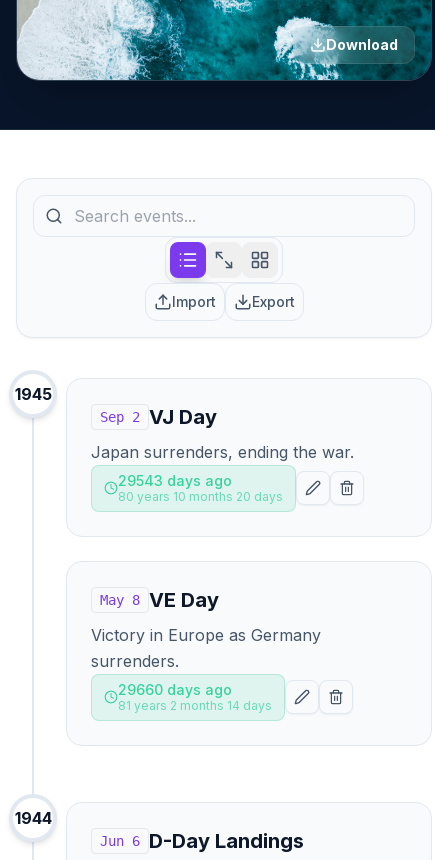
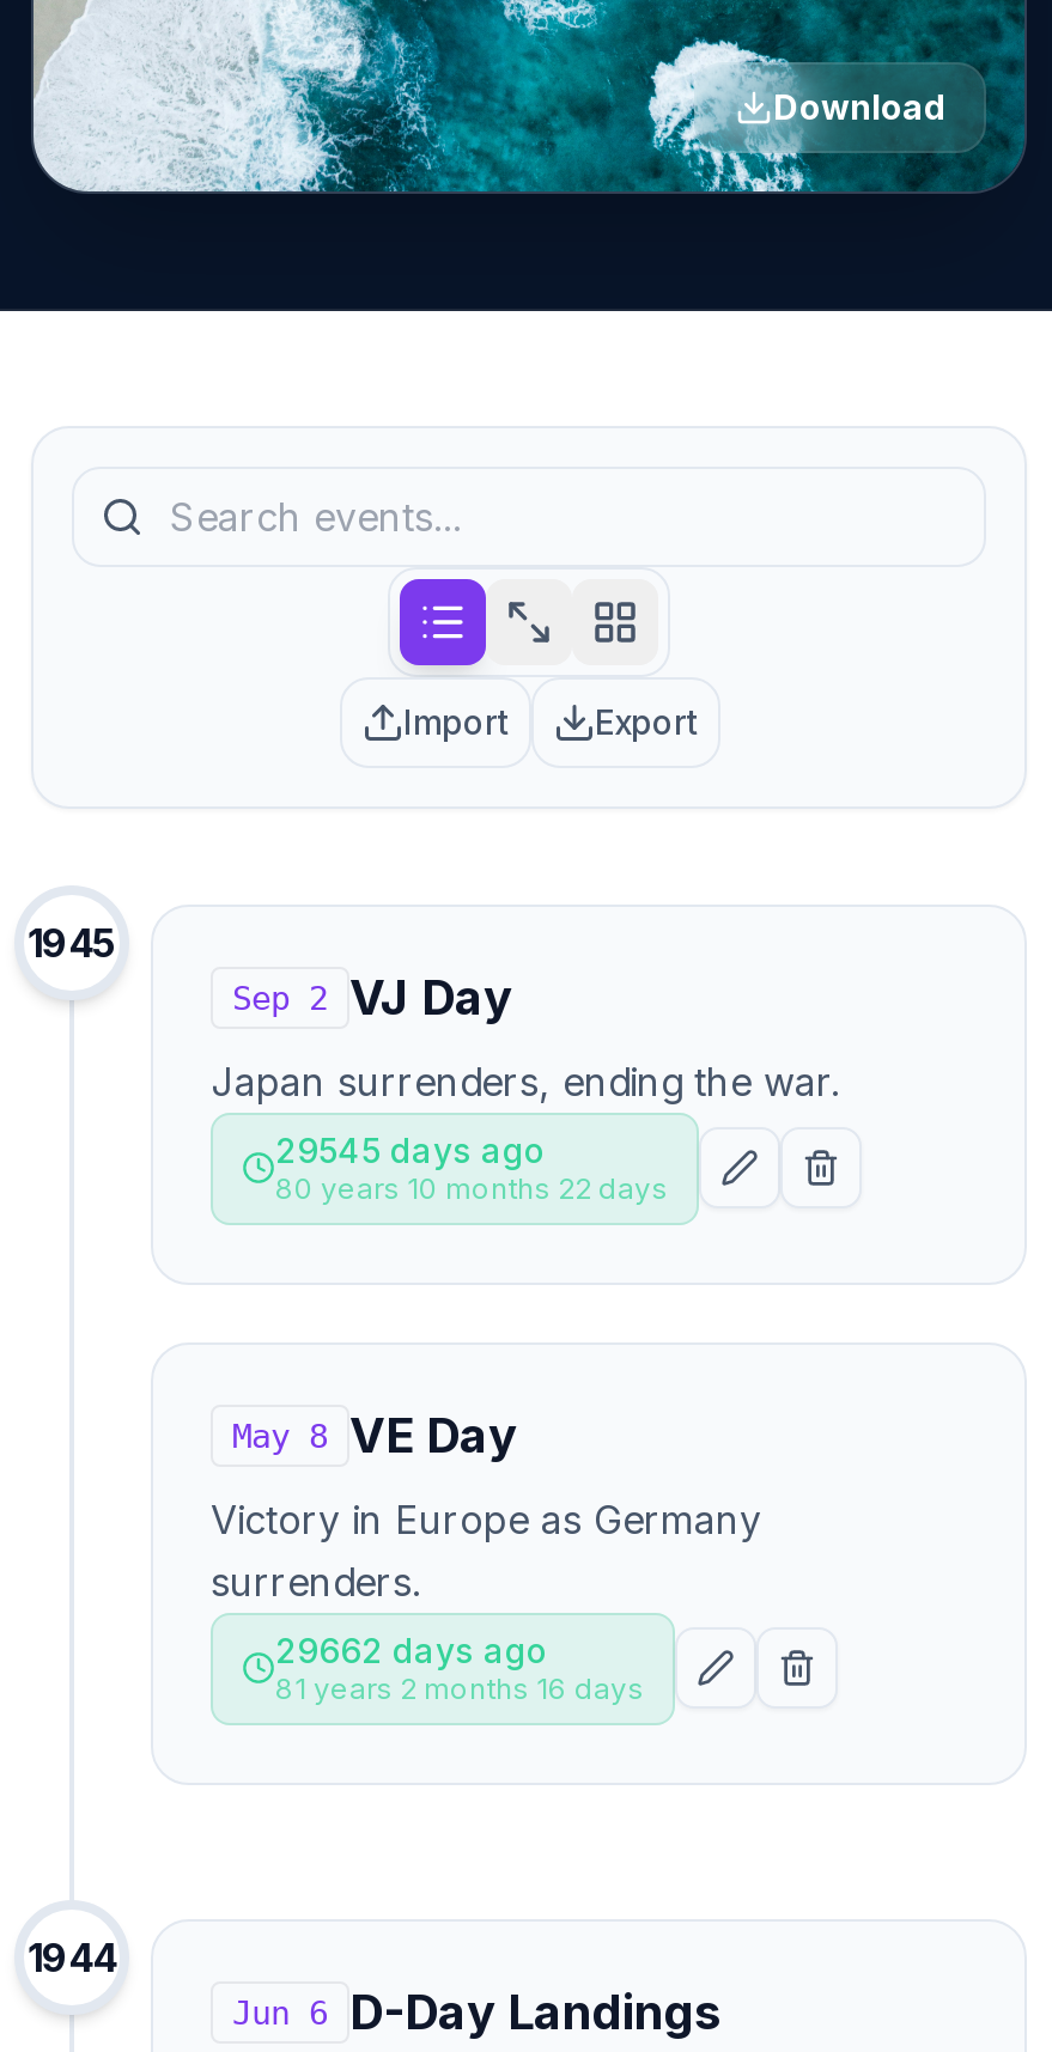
[118,472,232,489] 29543 days ago -> [275,1129,546,1170] 29545 days ago
[118,489,283,504] 80 years 10 months 20 days -> [275,1170,668,1206] 80 years 10 months 22 days
[118,681,232,698] 29660 days ago -> [275,1629,548,1670] 29662 days ago
[118,698,272,713] 81 years 2 months 14 days -> [275,1670,644,1706] 81 years 2 months 16 days

